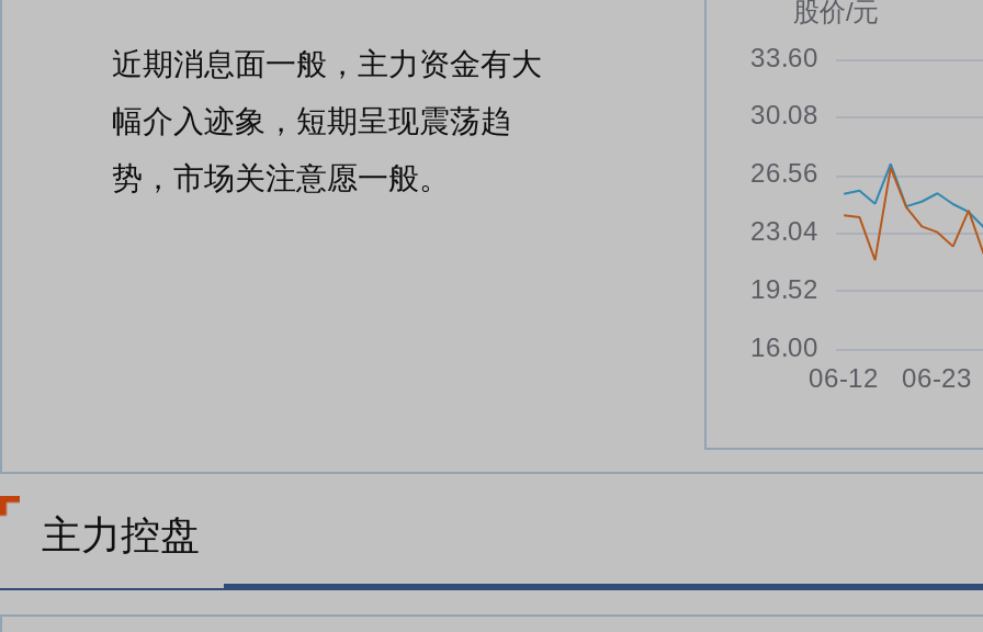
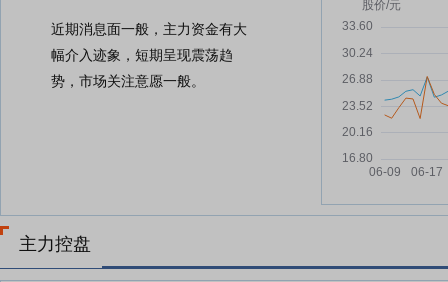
[843,162,976,263] [image] -> [384,75,445,120] [image]

